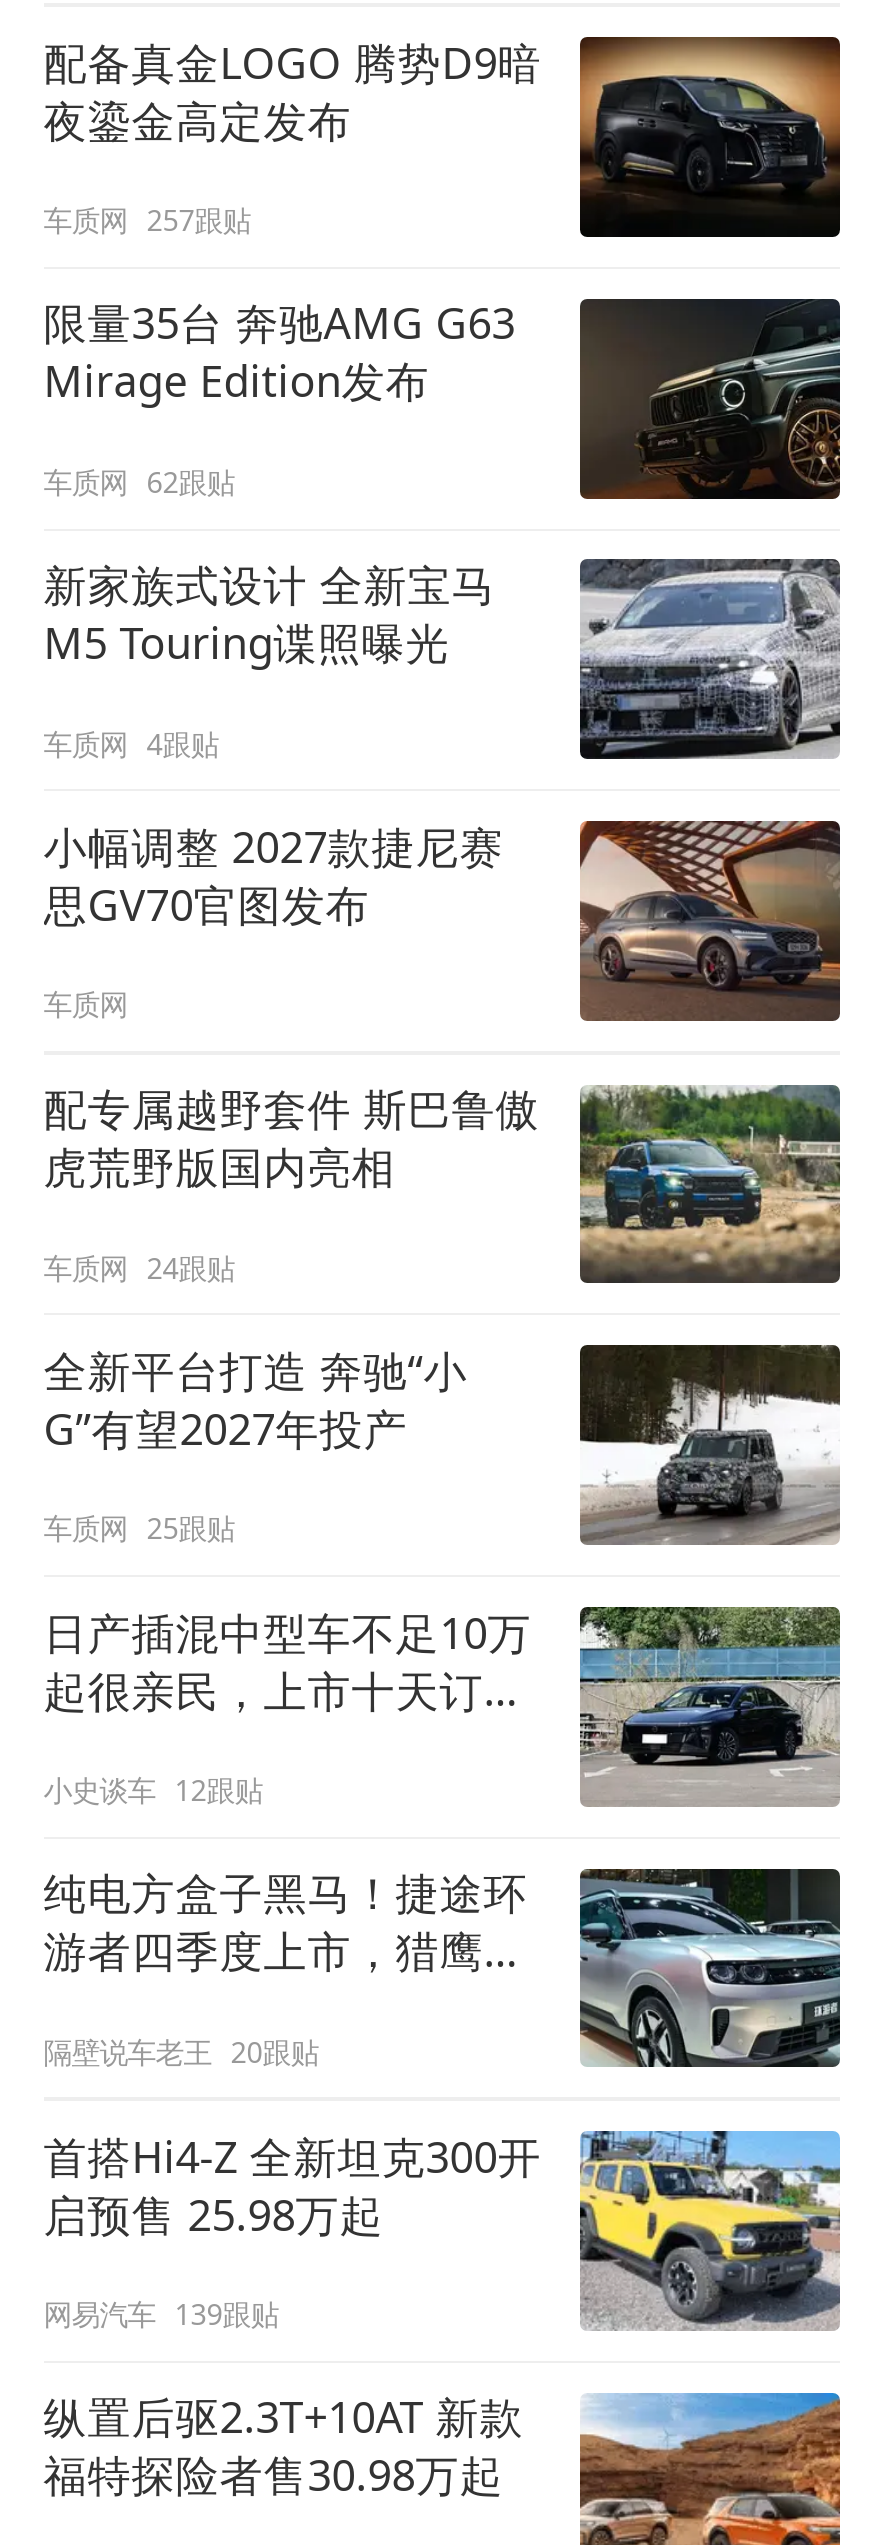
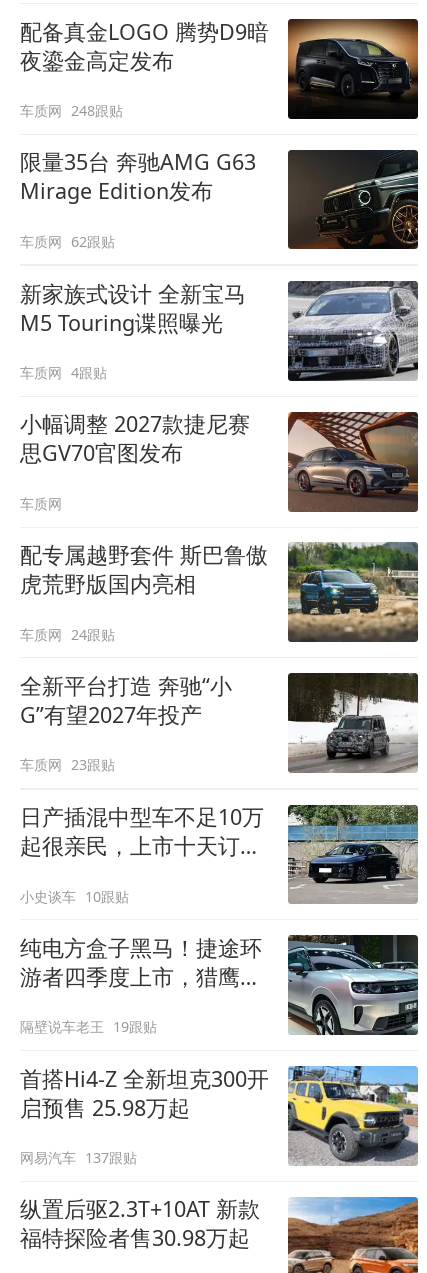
[43,201,251,239] 车质网 257跟贴 -> [20,101,123,120] 车质网 248跟贴
[43,1509,235,1547] 车质网 25跟贴 -> [20,755,115,774] 车质网 23跟贴
[43,1771,263,1809] 小史谈车 12跟贴 -> [20,887,129,906] 小史谈车 10跟贴
[43,2032,319,2070] 隔壁说车老王 20跟贴 -> [20,1017,157,1036] 隔壁说车老王 19跟贴
[43,2295,279,2333] 网易汽车 139跟贴 -> [20,1148,137,1167] 网易汽车 137跟贴

